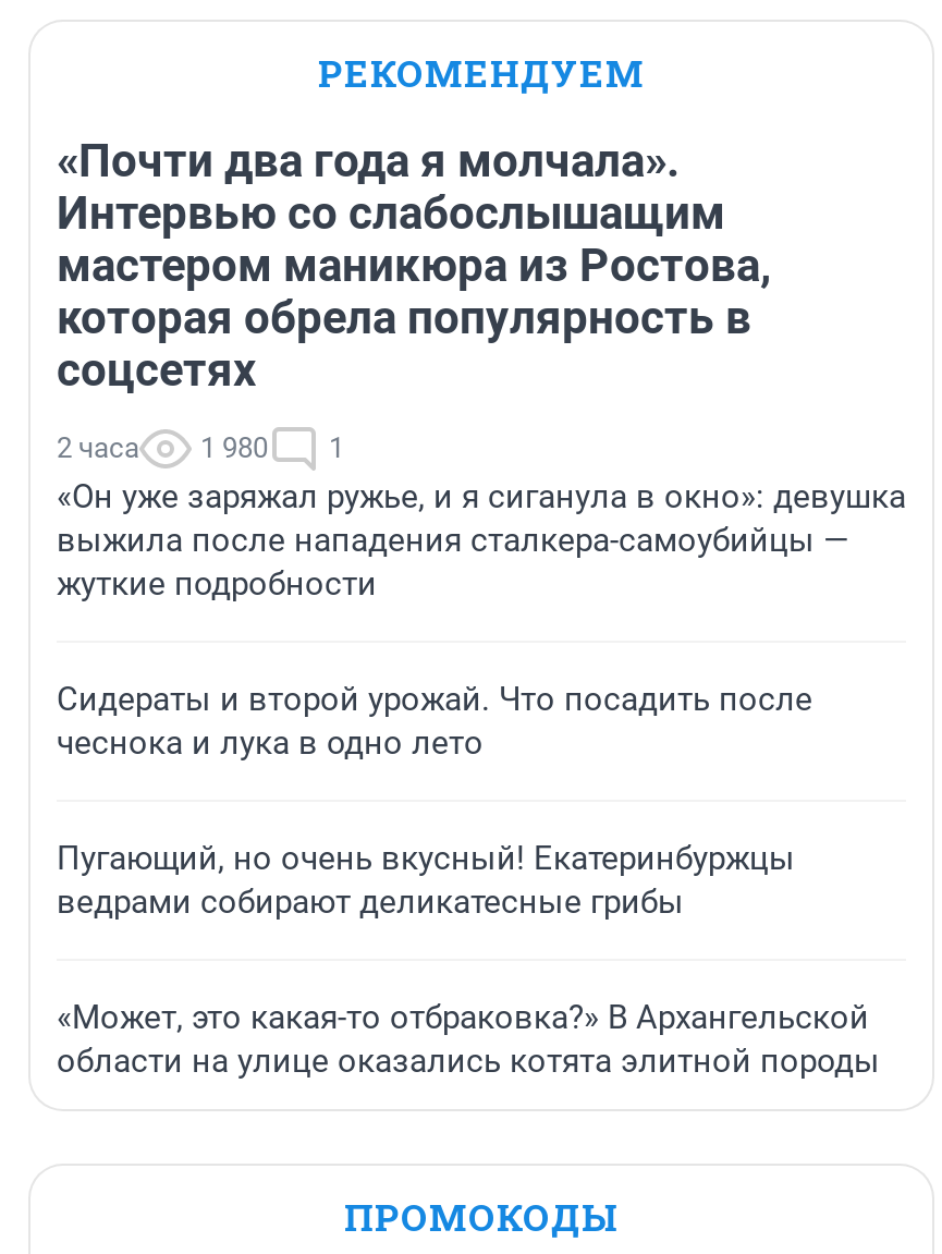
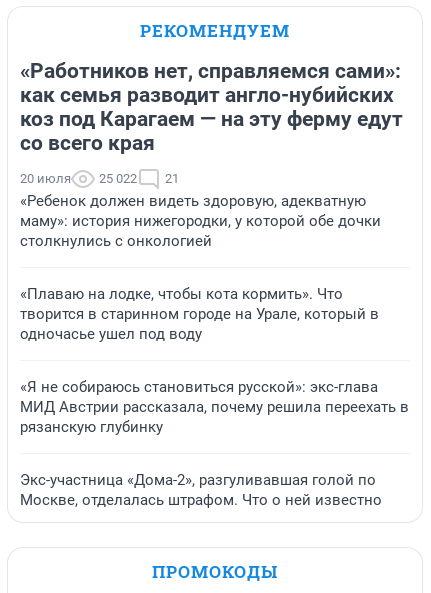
[57,135,771,397] «Почти два года я молчала». | Интервью со слабослышащим | мастером маникюра из Ростова, | которая обрела популярность в | соцсетях -> [20,59,403,155] «Работников нет, справляемся сами»: | как семья разводит англо-нубийских | коз под Карагаем — на эту ферму едут | со всего края
[57,432,906,604] 2 часа | 1 980 | 1 | «Он уже заряжал ружье, и я сиганула в окно»: девушка | выжила после нападения сталкера-самоубийцы — | жуткие подробности -> [20,171,381,250] 20 июля | 25 022 | 21 | «Ребенок должен видеть здоровую, адекватную | маму»: история нижегородки, у которой обе дочки | столкнулись с онкологией
[57,680,812,763] Сидераты и второй урожай. Что посадить после | чеснока и лука в одно лето -> [20,285,379,343] «Плаваю на лодке, чтобы кота кормить». Что | творится в старинном городе на Урале, который в | одночасье ушел под воду
[57,839,795,922] Пугающий, но очень вкусный! Екатеринбуржцы | ведрами собирают деликатесные грибы -> [20,378,409,436] «Я не собираюсь становиться русской»: экс-глава | МИД Австрии рассказала, почему решила переехать в | рязанскую глубинку
[57,998,880,1081] «Может, это какая-то отбраковка?» В Архангельской | области на улице оказались котята элитной породы -> [20,471,382,509] Экс-участница «Дома-2», разгуливавшая голой по | Москве, отделалась штрафом. Что о ней известно

